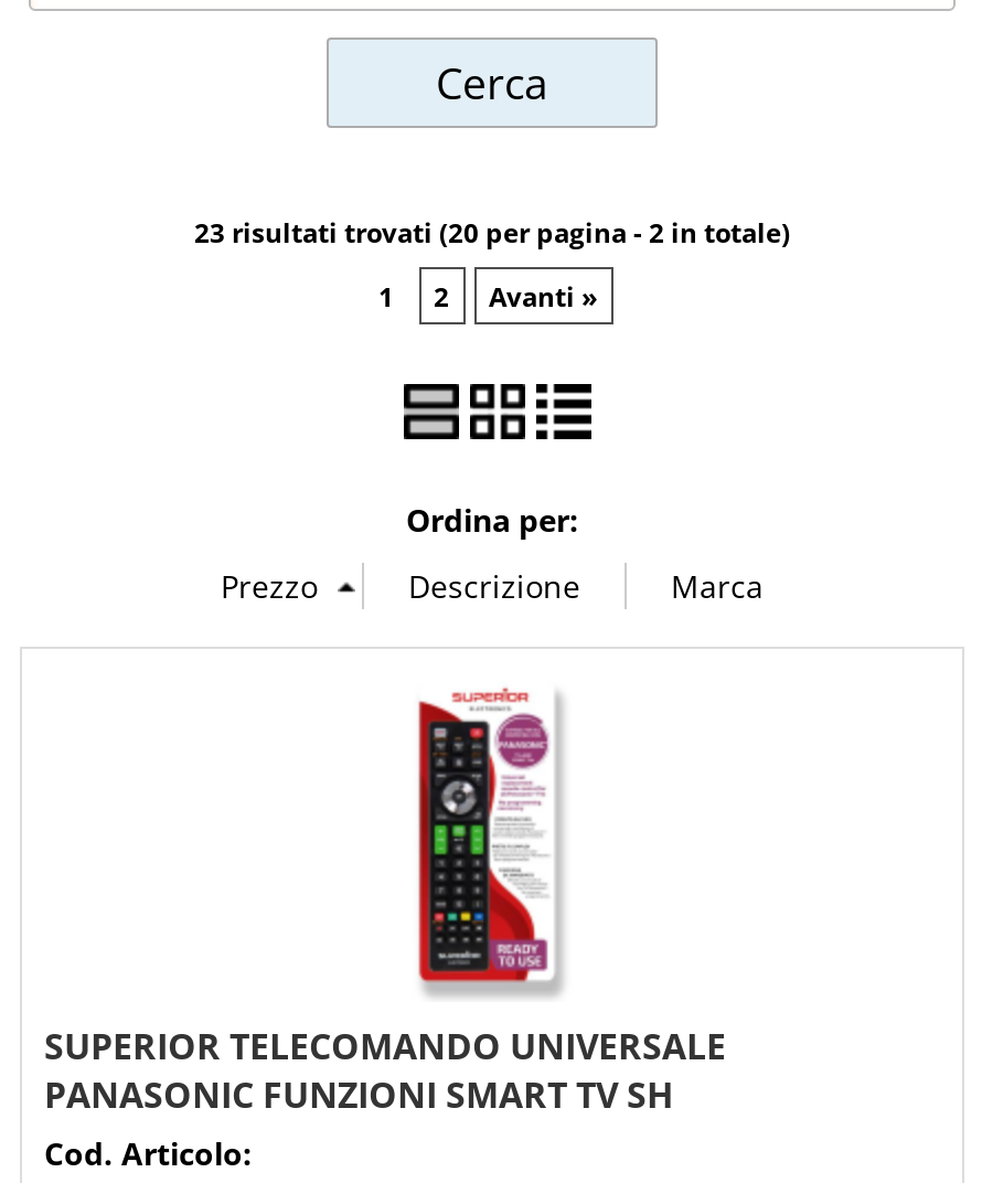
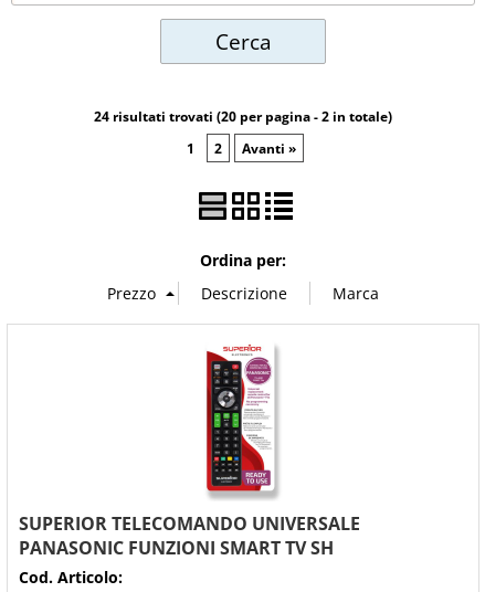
[194,214,790,249] 23 risultati trovati (20 per pagina - 2 in totale) -> [94,107,392,125] 24 risultati trovati (20 per pagina - 2 in totale)

